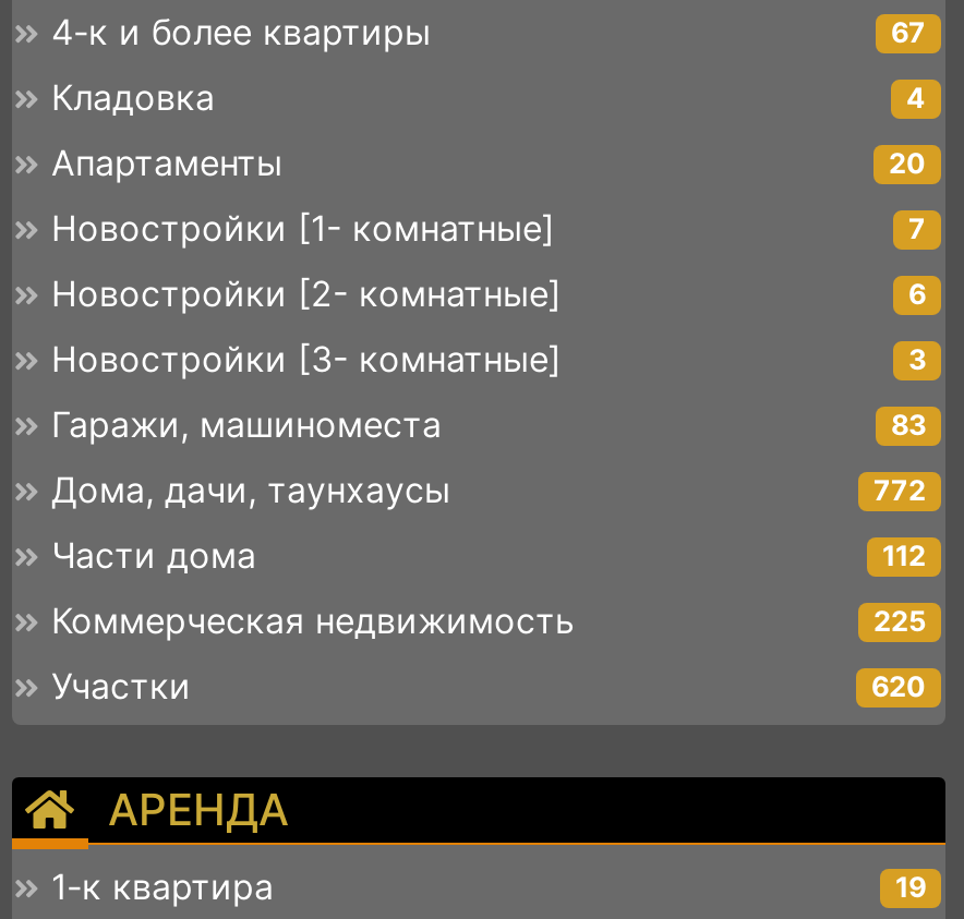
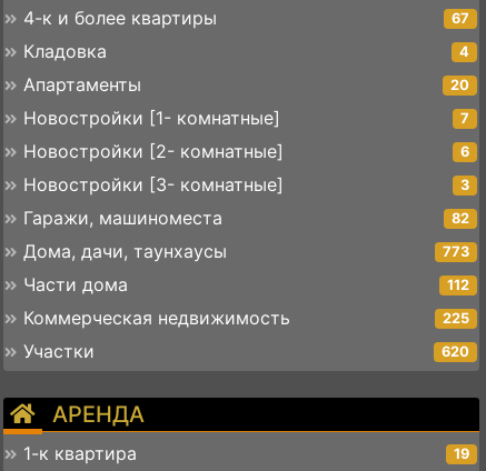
[891,409,926,442] 83 -> [452,210,469,227] 82
[873,474,926,507] 772 -> [443,243,469,260] 773

